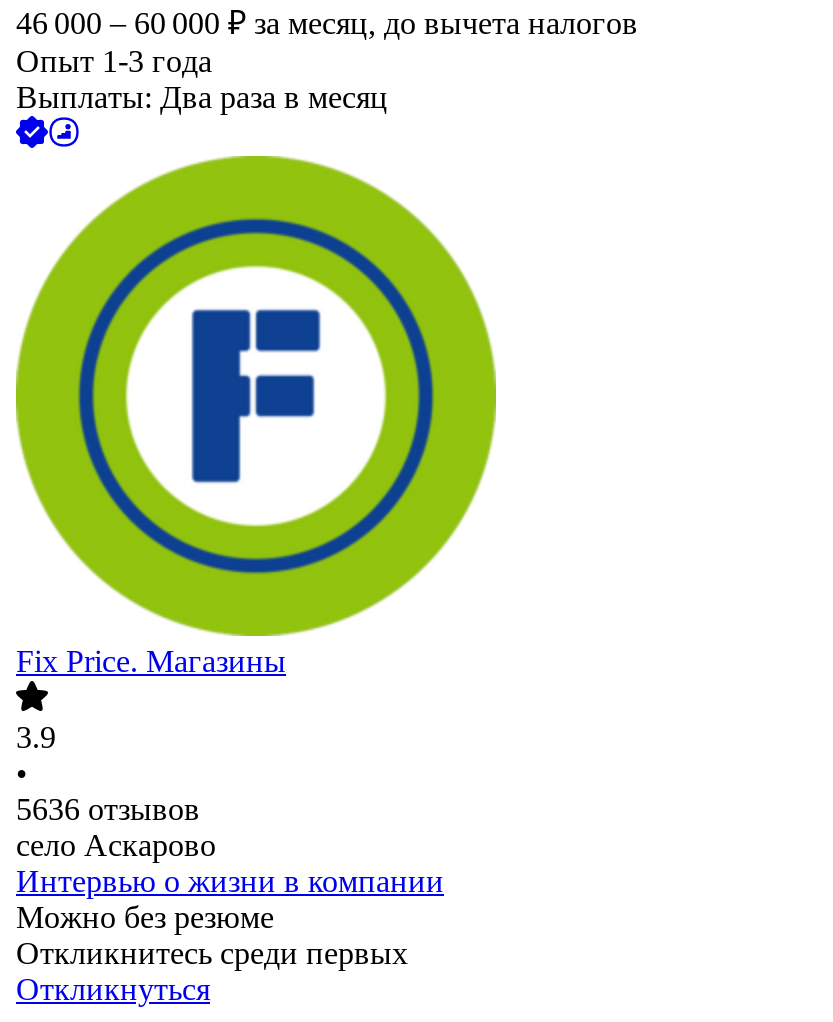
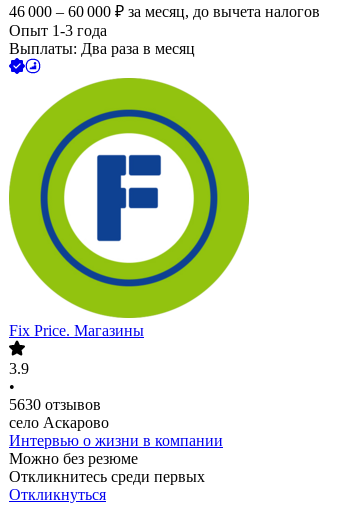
[16,793,200,827] 5636 отзывов -> [9,396,101,413] 5630 отзывов

